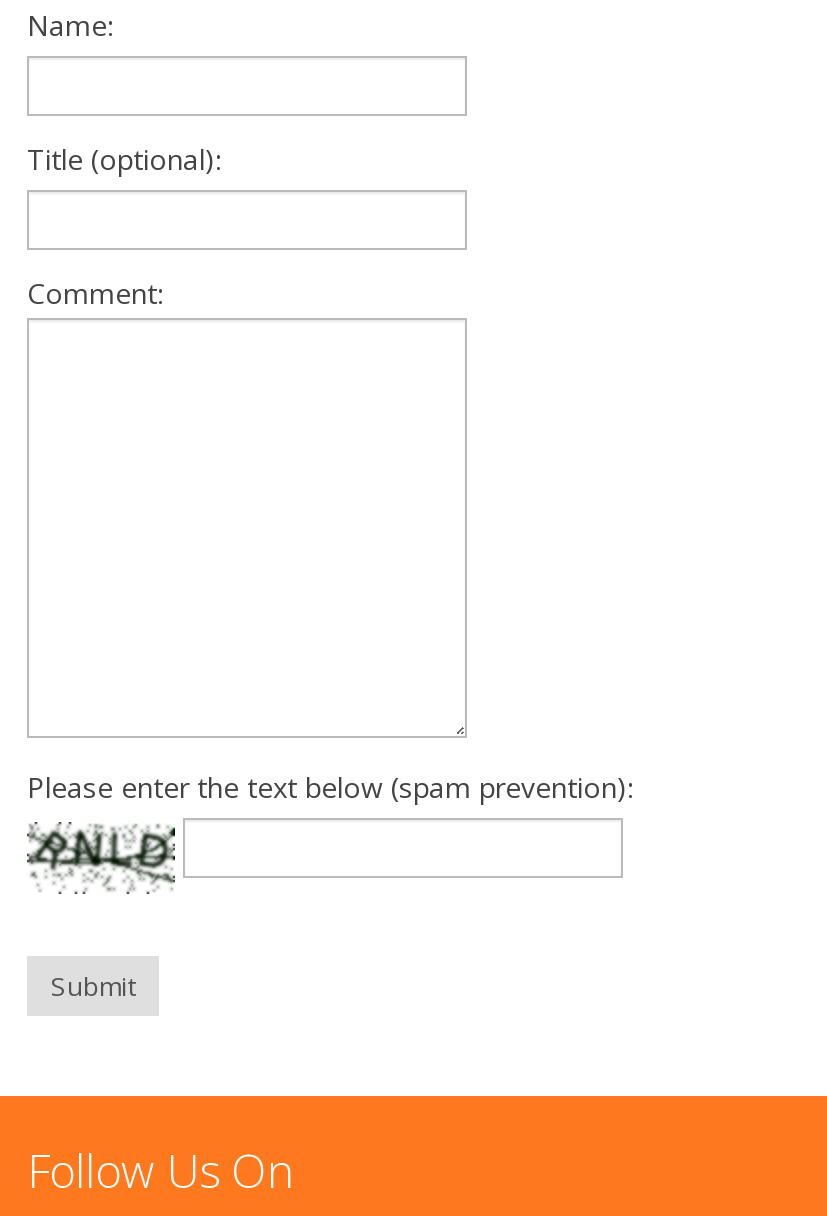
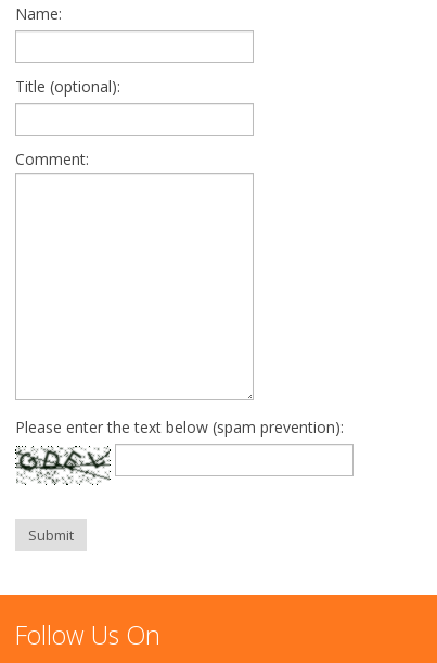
[31,818,201,894] [image] -> [15,445,112,486] [image]

